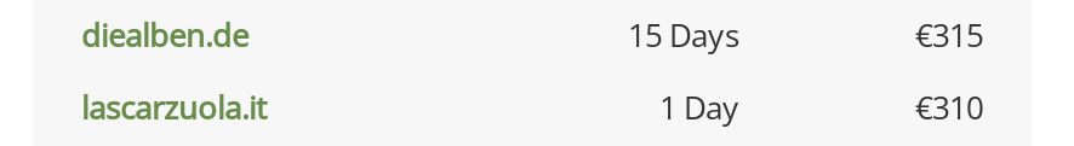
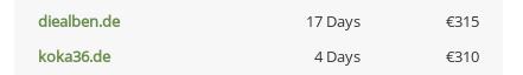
[628,12,739,56] 15 Days -> [305,10,360,31] 17 Days
[81,84,739,128] lascarzuola.it | 1 Day -> [38,45,360,66] koka36.de | 4 Days

